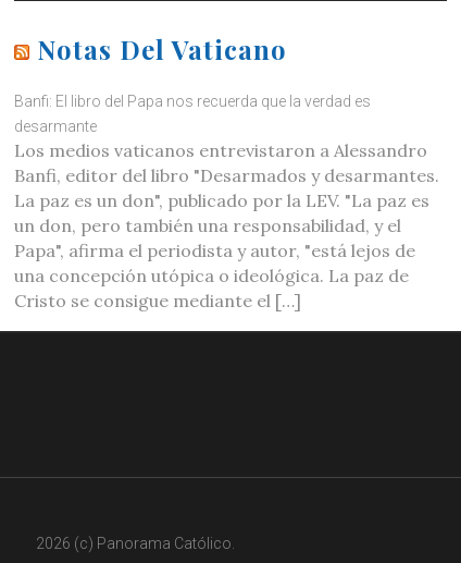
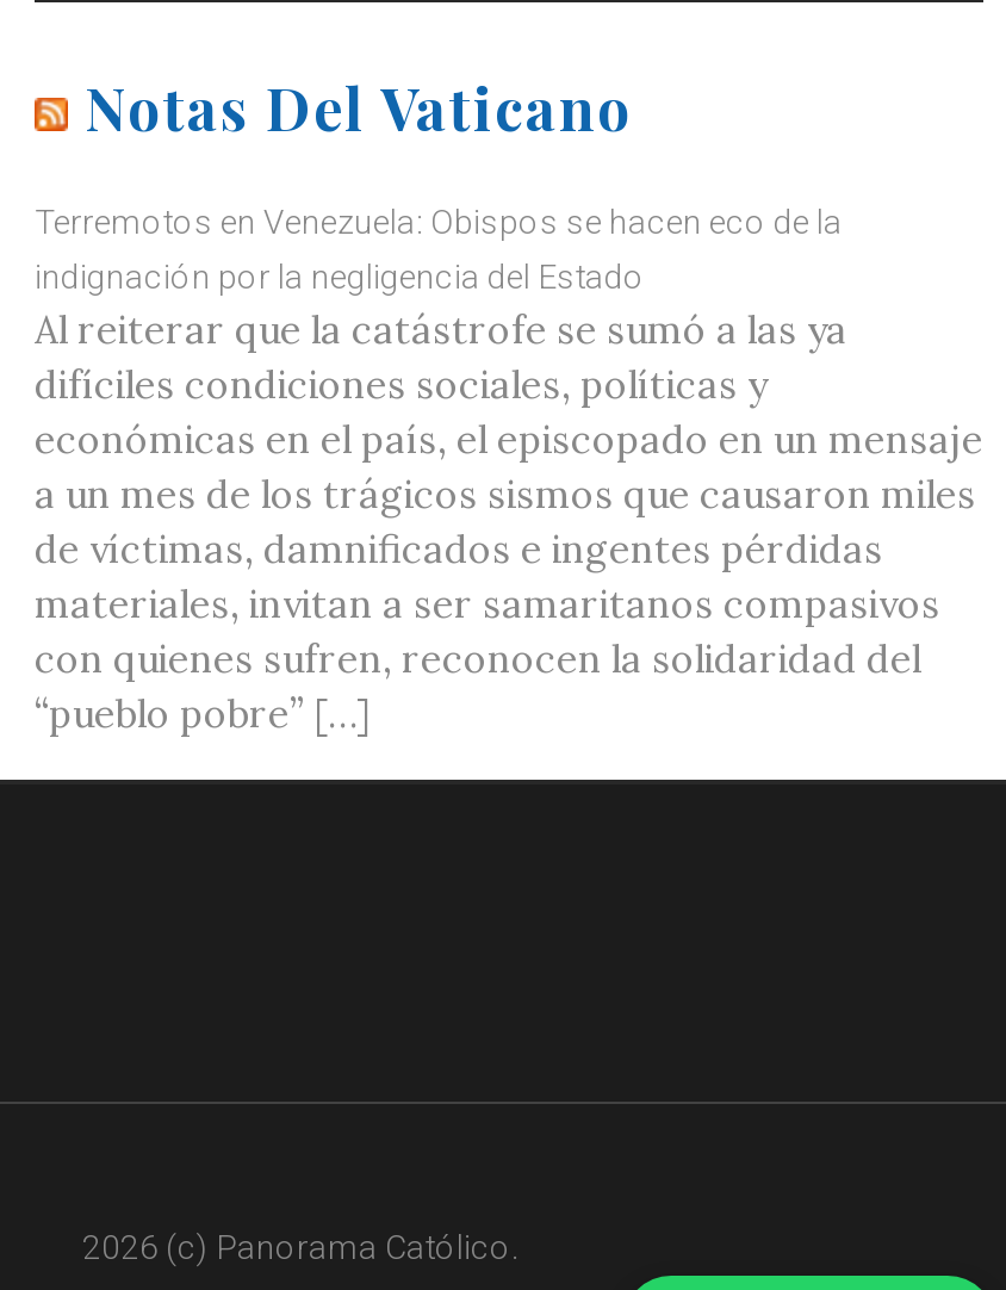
[14,92,439,311] Banfi: El libro del Papa nos recuerda que la verdad es | desarmante | Los medios vaticanos entrevistaron a Alessandro | Banfi, editor del libro "Desarmados y desarmantes. | La paz es un don", publicado por la LEV. "La paz es | un don, pero también una responsabilidad, y el | Papa", afirma el periodista y autor, "está lejos de | una concepción utópica o ideológica. La paz de | Cristo se consigue mediante el […] -> [35,201,983,736] Terremotos en Venezuela: Obispos se hacen eco de la | indignación por la negligencia del Estado | Al reiterar que la catástrofe se sumó a las ya | difíciles condiciones sociales, políticas y | económicas en el país, el episcopado en un mensaje | a un mes de los trágicos sismos que causaron miles | de víctimas, damnificados e ingentes pérdidas | materiales, invitan a ser samaritanos compasivos | con quienes sufren, reconocen la solidaridad del | “pueblo pobre” […]

